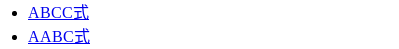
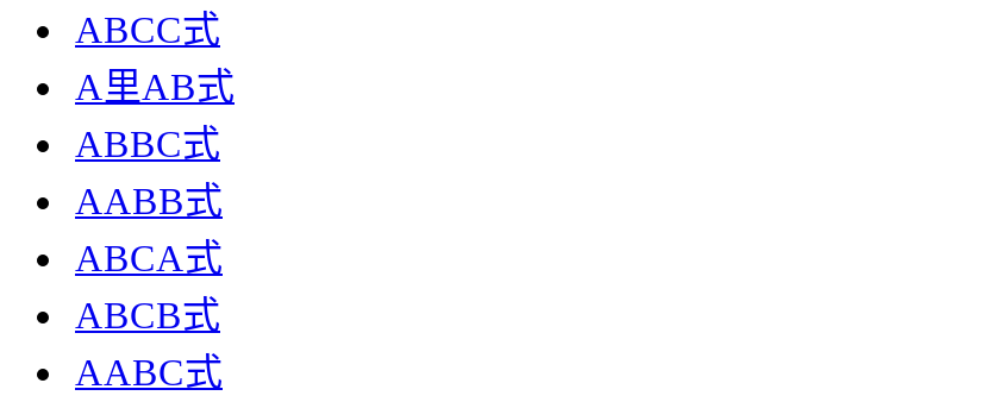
none -> [75,66,235,335] A里AB式 | ABBC式 | AABB式 | ABCA式 | ABCB式

